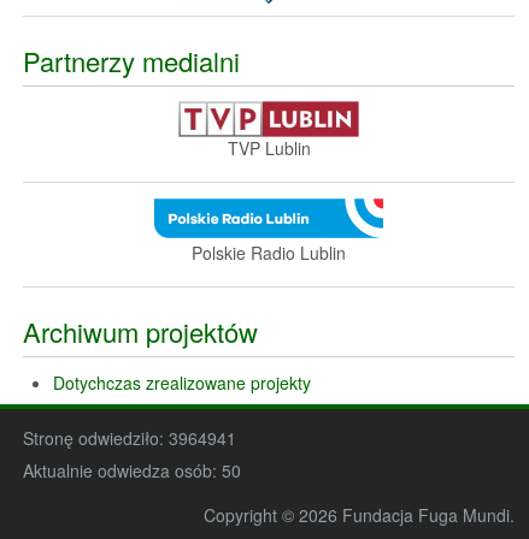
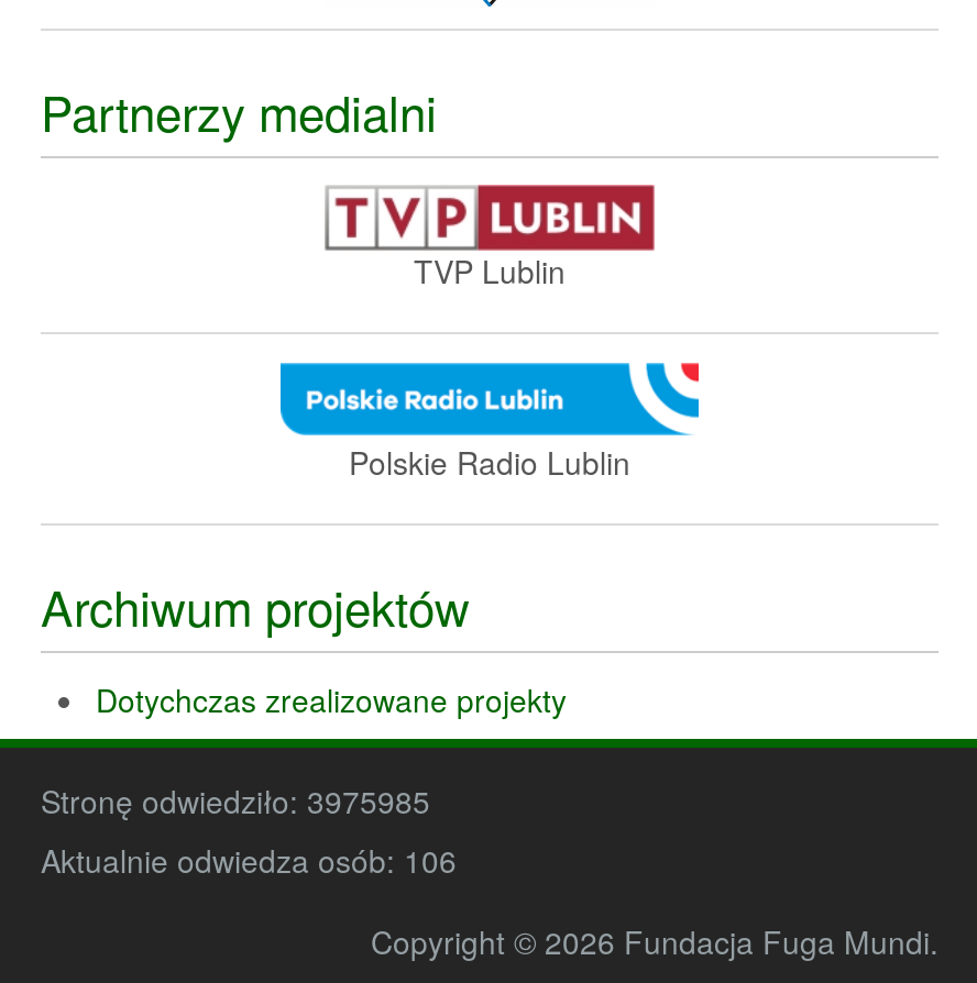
[23,425,236,449] Stronę odwiedziło: 3964941 -> [41,778,430,822] Stronę odwiedziło: 3975985
[23,458,241,482] Aktualnie odwiedza osób: 50 -> [41,837,457,881] Aktualnie odwiedza osób: 106

